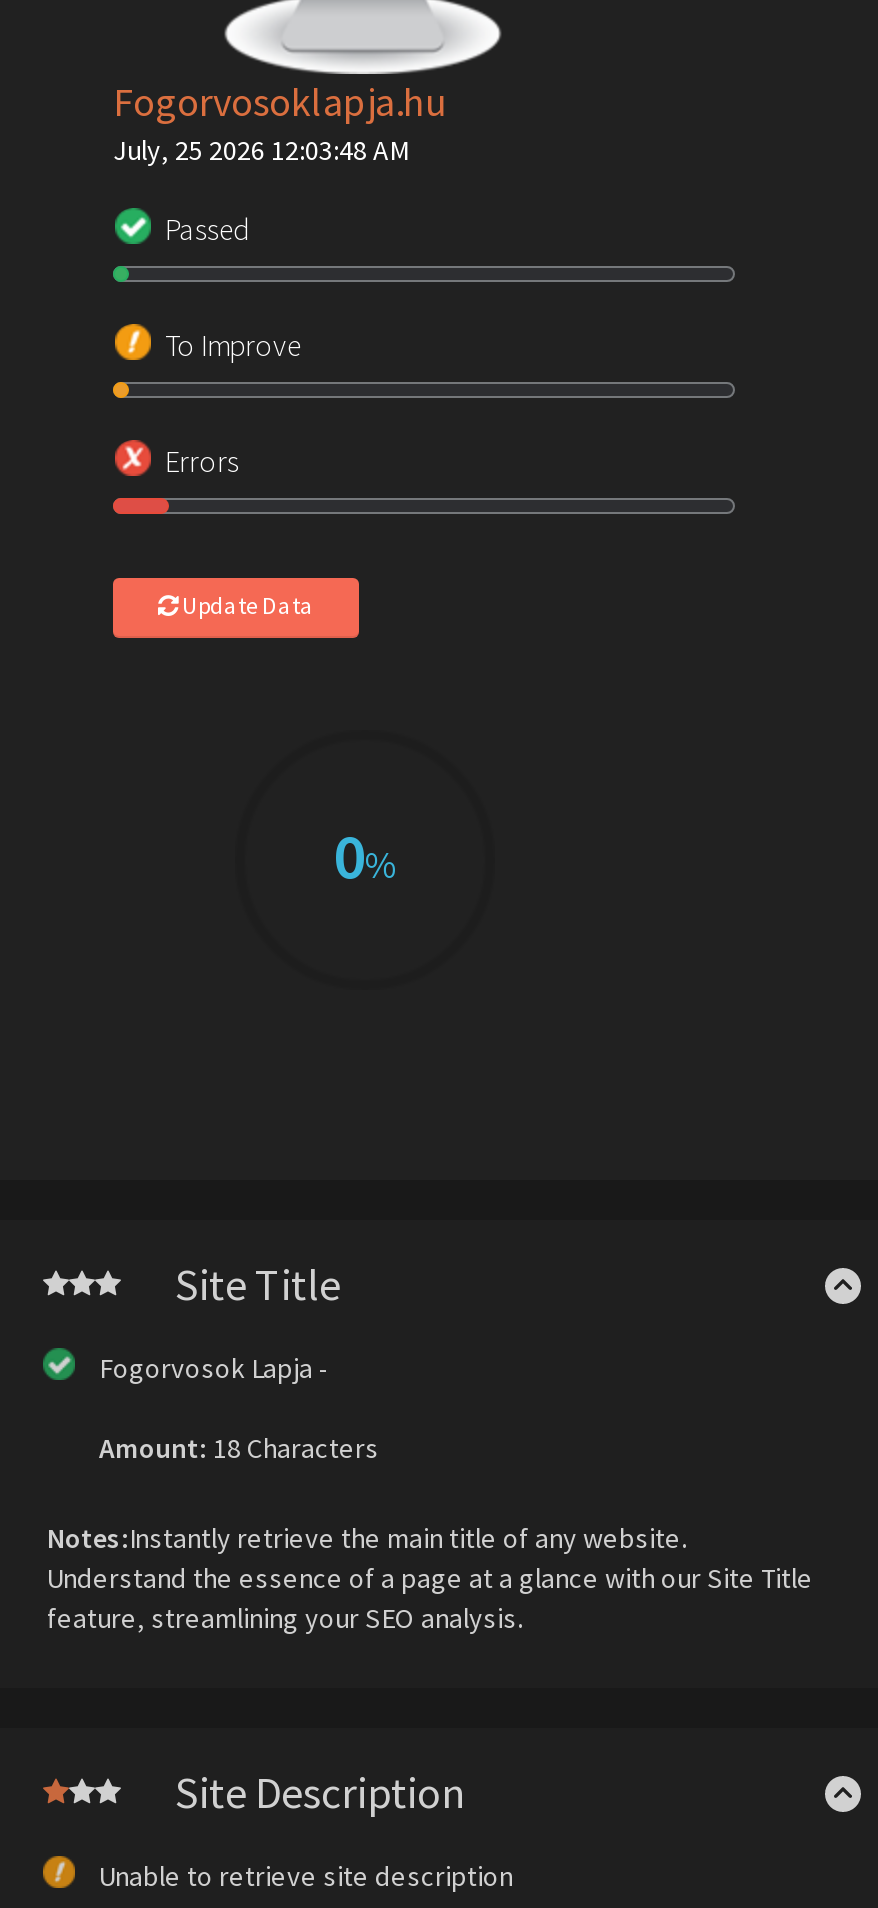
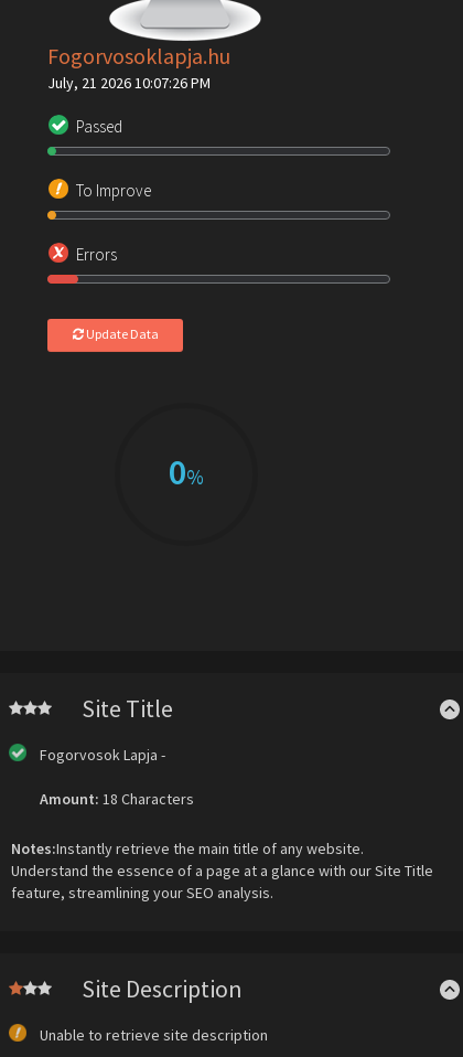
[113,132,409,168] July, 25 2026 12:03:48 AM -> [47,73,211,93] July, 21 2026 10:07:26 PM

